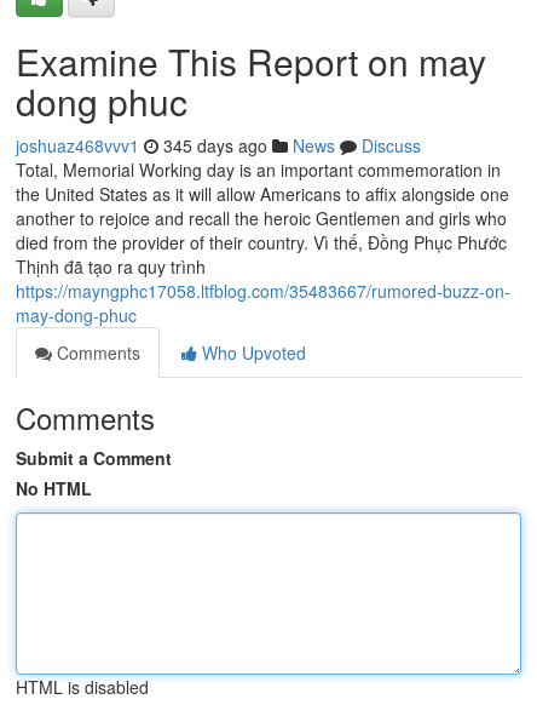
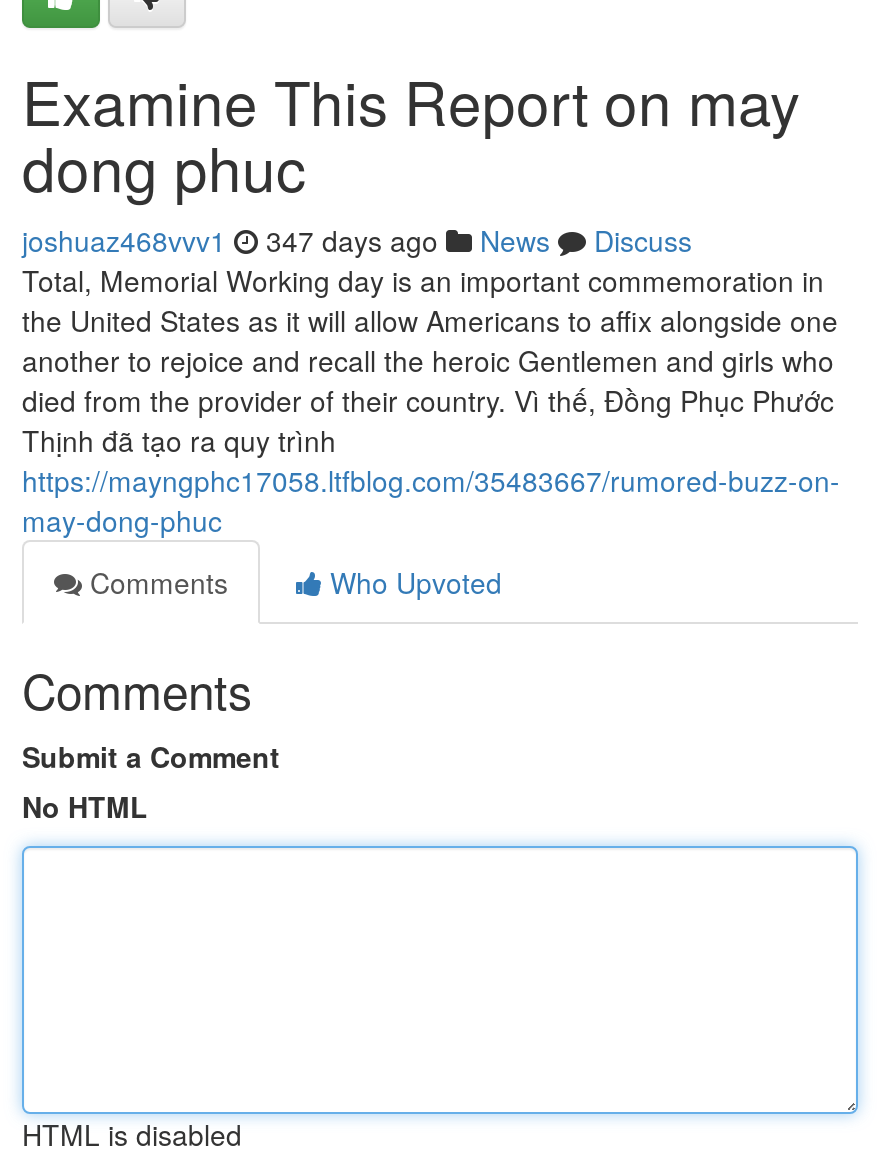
[16,133,421,157] joshuaz468vvv1 345 days ago News Discuss -> [22,220,692,260] joshuaz468vvv1 347 days ago News Discuss

